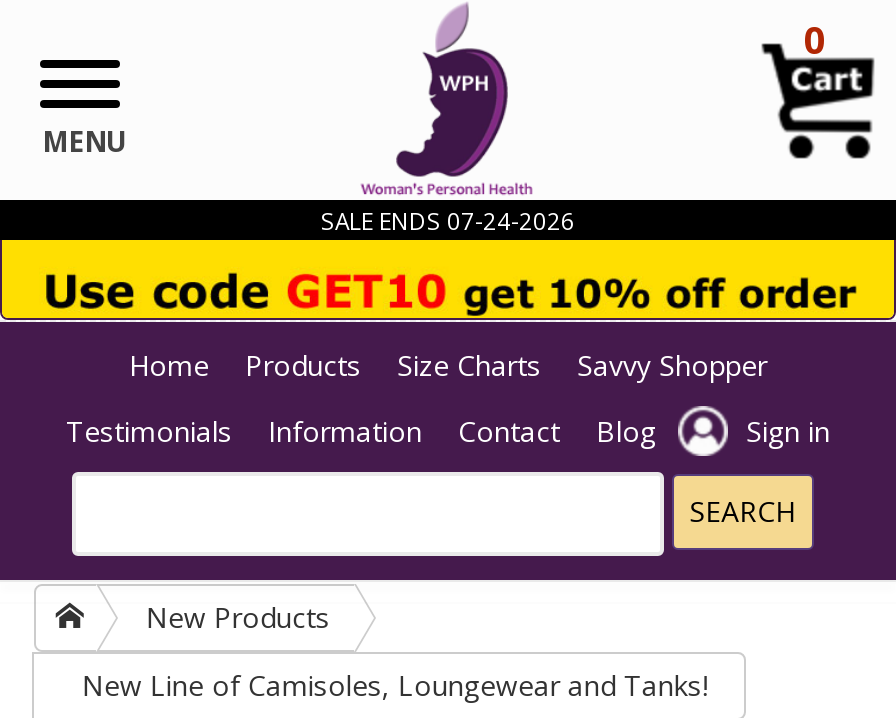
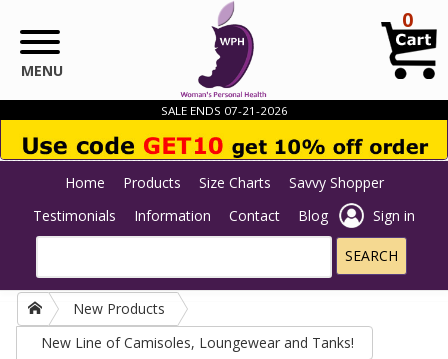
[321,206,575,236] SALE ENDS 07-24-2026 -> [160,103,287,118] SALE ENDS 07-21-2026

